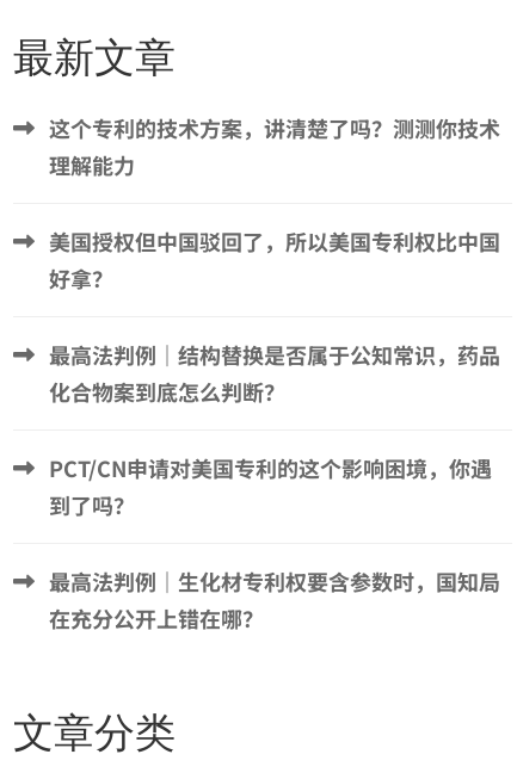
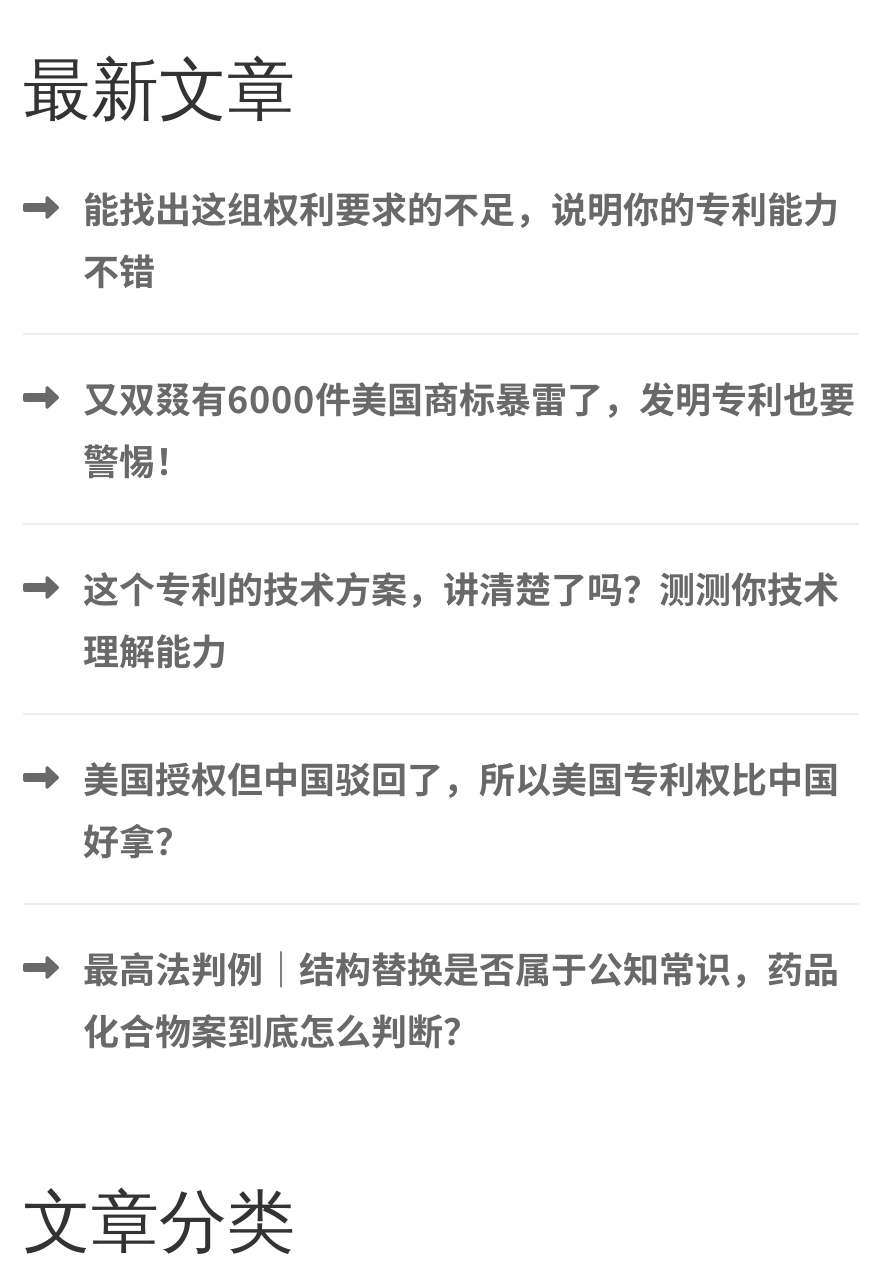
none -> [83,180,855,484] 能找出这组权利要求的不足，说明你的专利能力 | 不错 | 又双叕有6000件美国商标暴雷了，发明专利也要 | 警惕！
moved [49,112,500,406] -> [83,560,839,1054]: 这个专利的技术方案，讲清楚了吗？测测你技术 | 理解能力 | 美国授权但中国驳回了，所以美国专利权比中国 | 好拿？ | 最高法判例｜结构替换是否属于公知常识，药品 | 化合物案到底怎么判断？
[49,452,500,633] PCT/CN申请对美国专利的这个影响困境，你遇 | 到了吗？ | 最高法判例｜生化材专利权要含参数时，国知局 | 在充分公开上错在哪？ -> none

